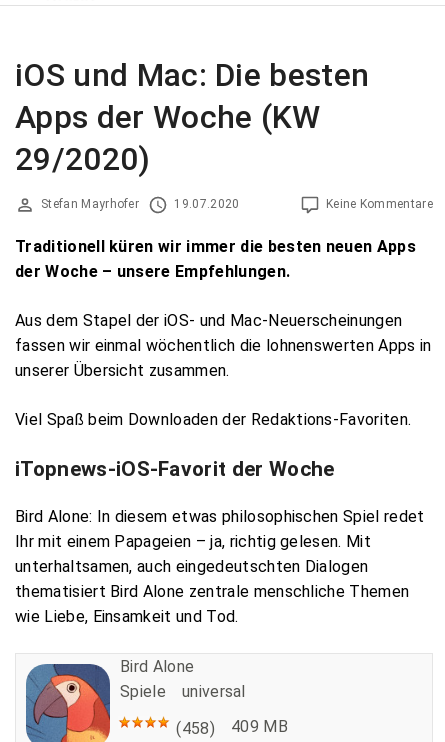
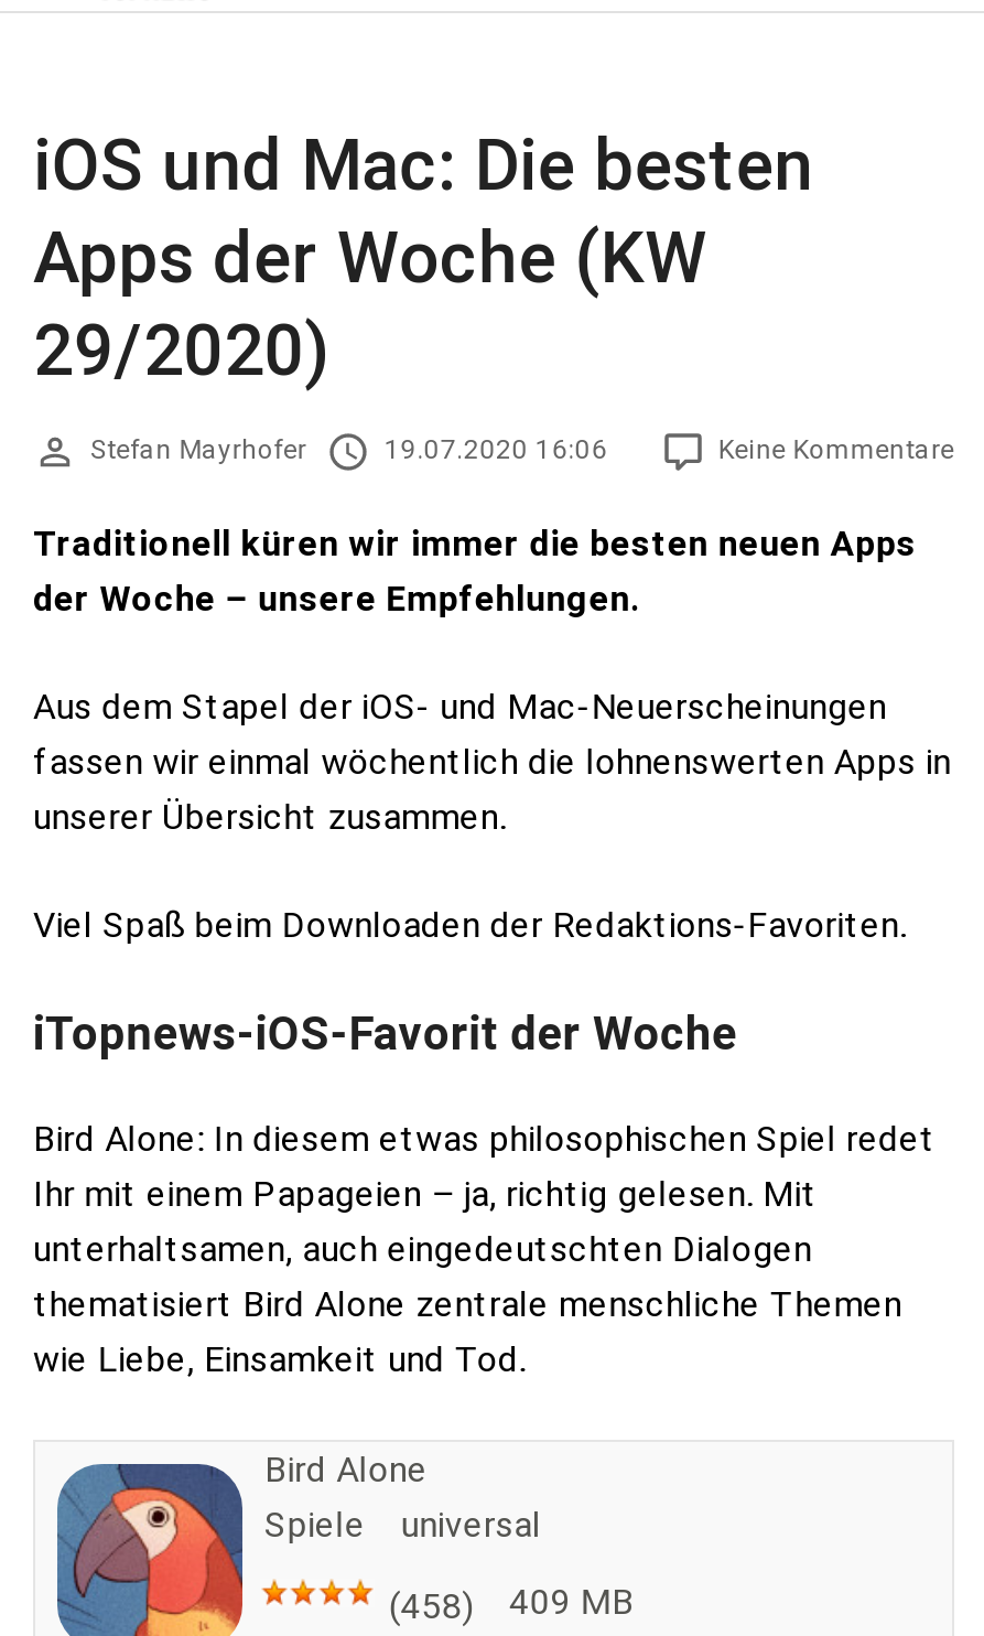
[174,197,240,211] 19.07.2020 -> [385,434,607,465] 19.07.2020 16:06

